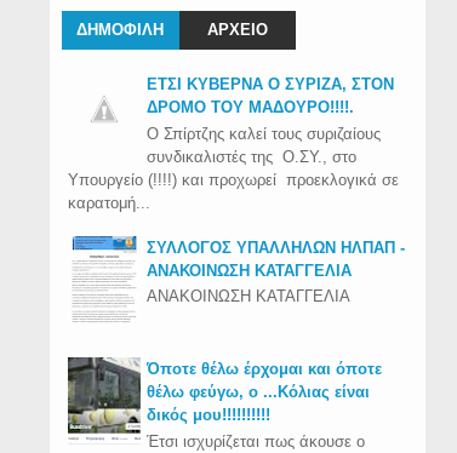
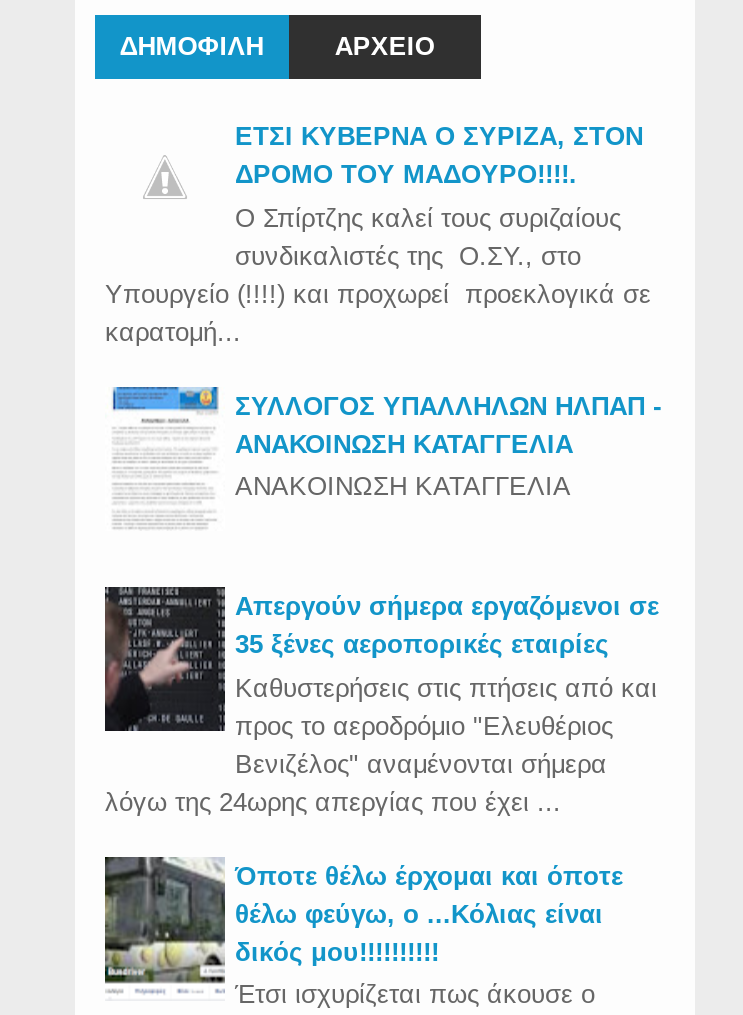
none -> [103,585,659,816] [image] | Απεργούν σήμερα εργαζόμενοι σε | 35 ξένες αεροπορικές εταιρίες | Καθυστερήσεις στις πτήσεις από και | προς το αεροδρόμιο "Ελευθέριος | Βενιζέλος" αναμένονται σήμερα | λόγω της 24ωρης απεργίας που έχει ...

